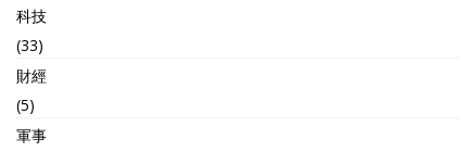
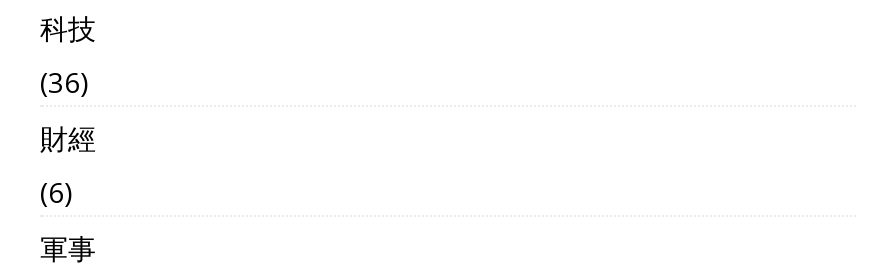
[16,35,43,56] (33) -> [40,64,90,102] (36)
[16,95,35,116] (5) -> [40,174,74,212] (6)

